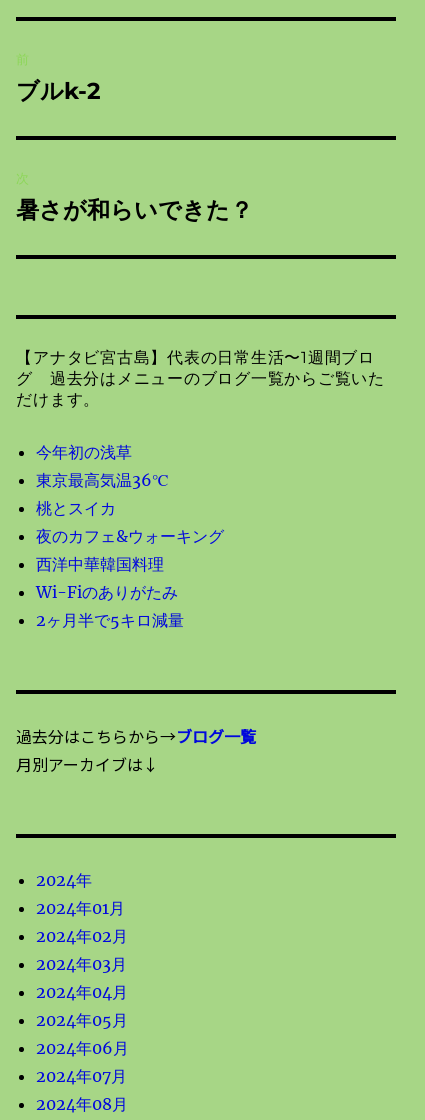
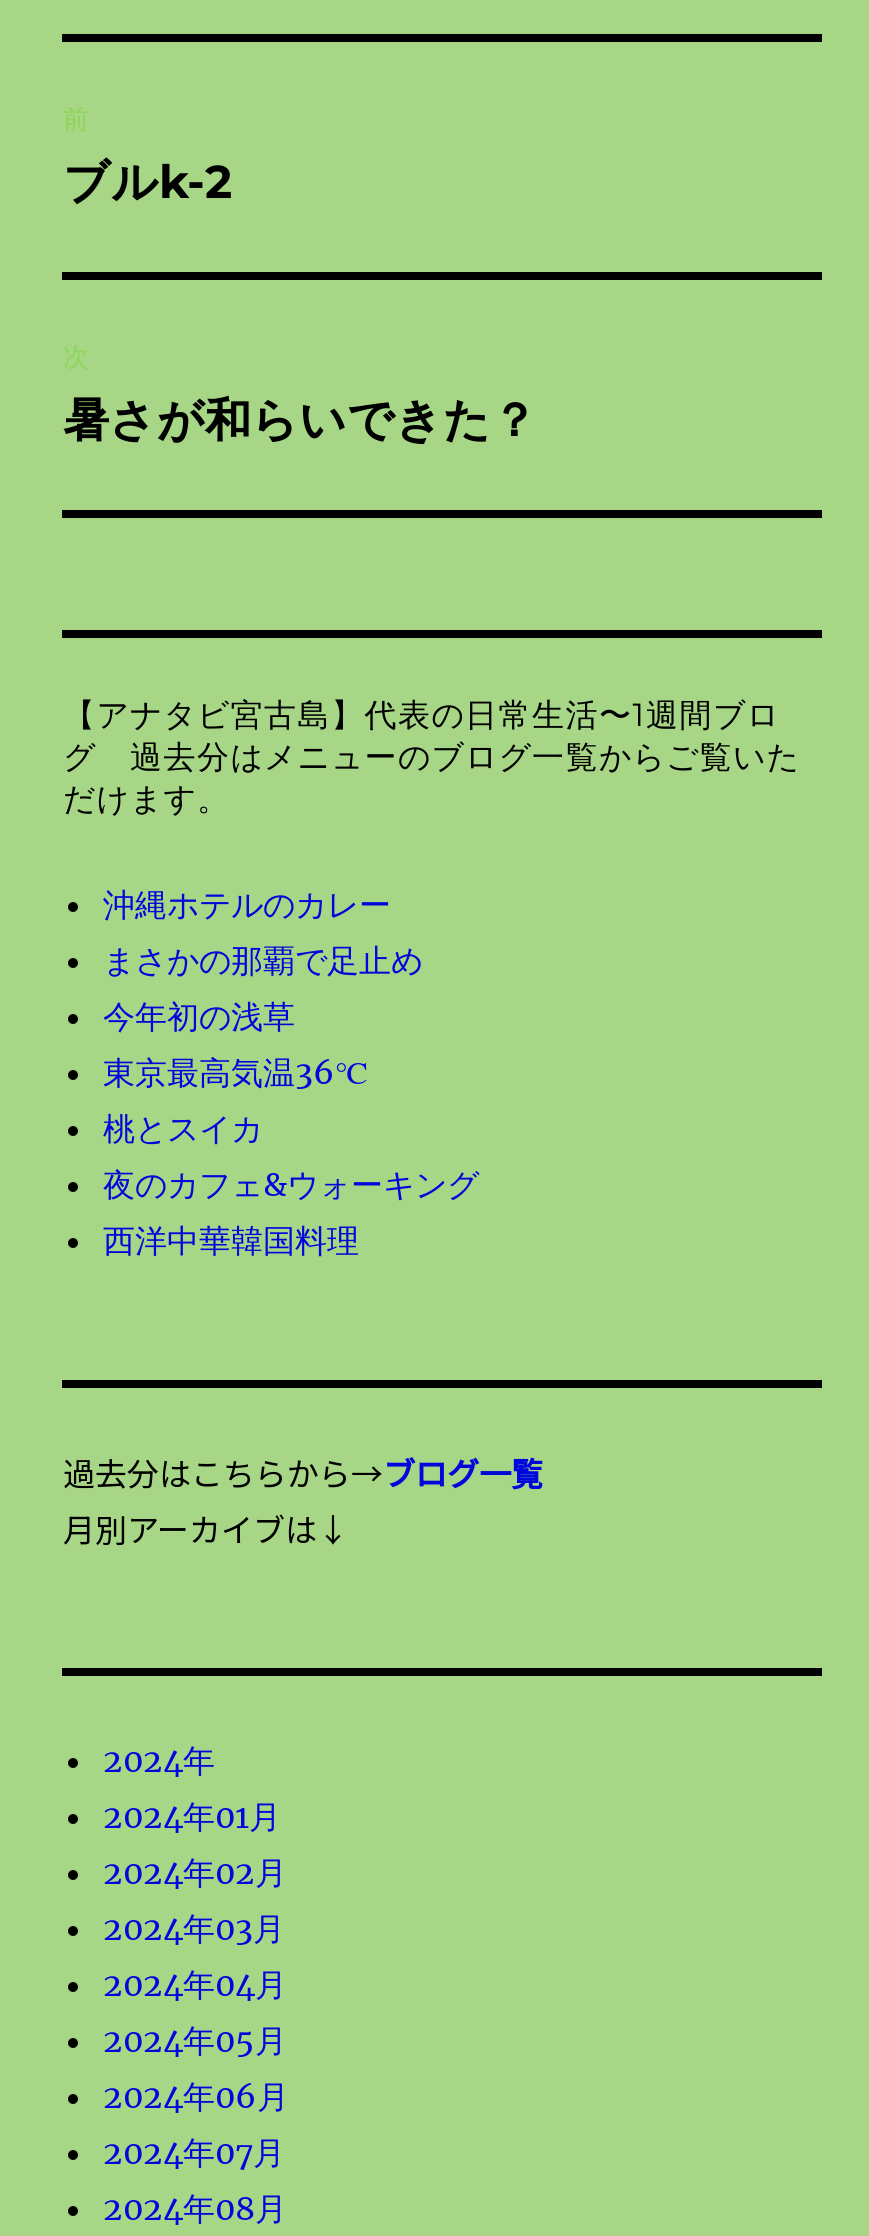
none -> [103,883,423,979] 沖縄ホテルのカレー | まさかの那覇で足止め
moved [36,442,224,574] -> [103,995,479,1259]: 今年初の浅草 | 東京最高気温36℃ | 桃とスイカ | 夜のカフェ&ウォーキング | 西洋中華韓国料理
[36,582,184,630] Wi-Fiのありがたみ | 2ヶ月半で5キロ減量 -> none

